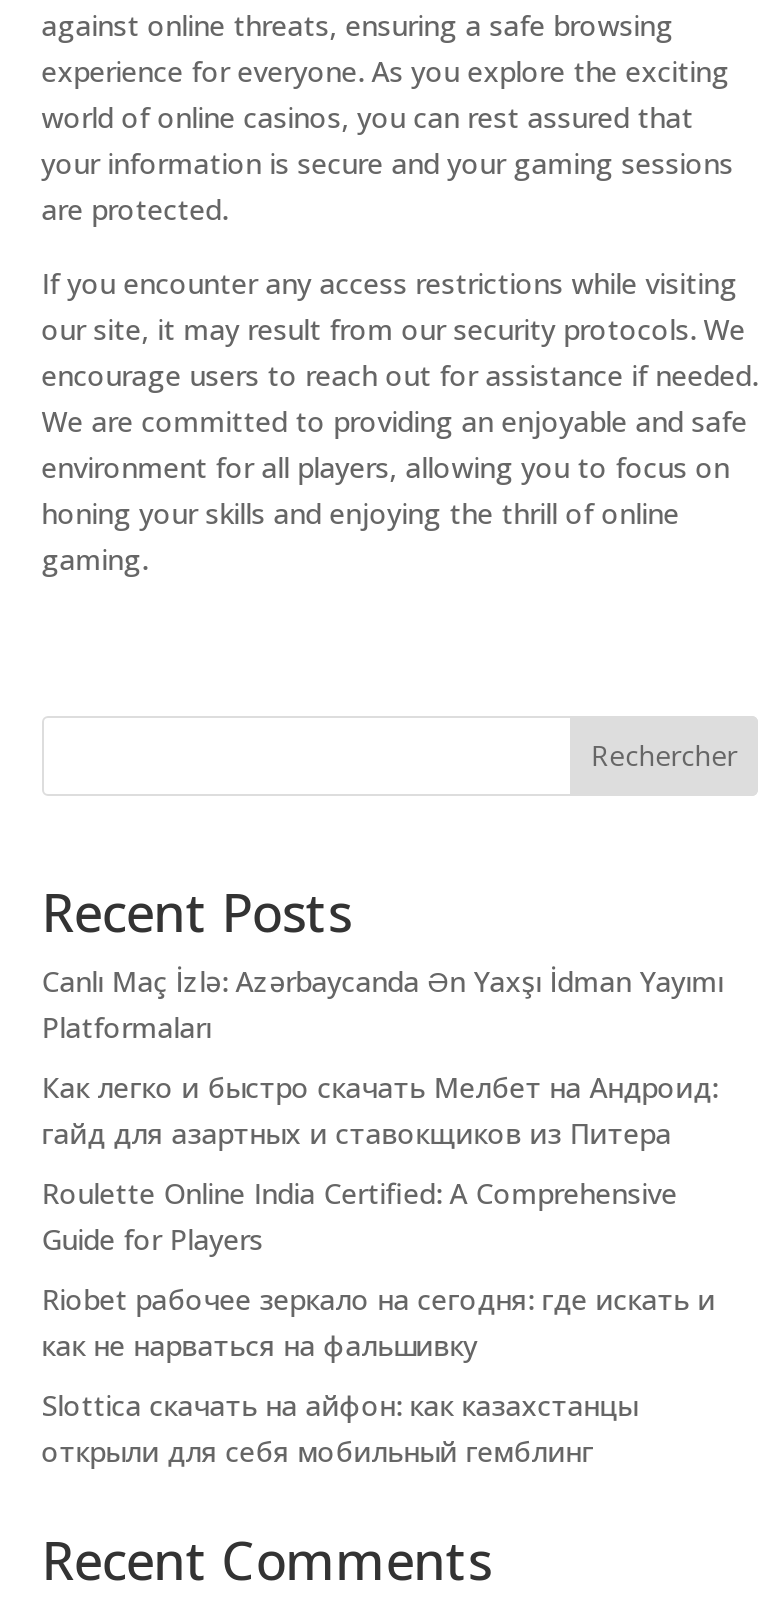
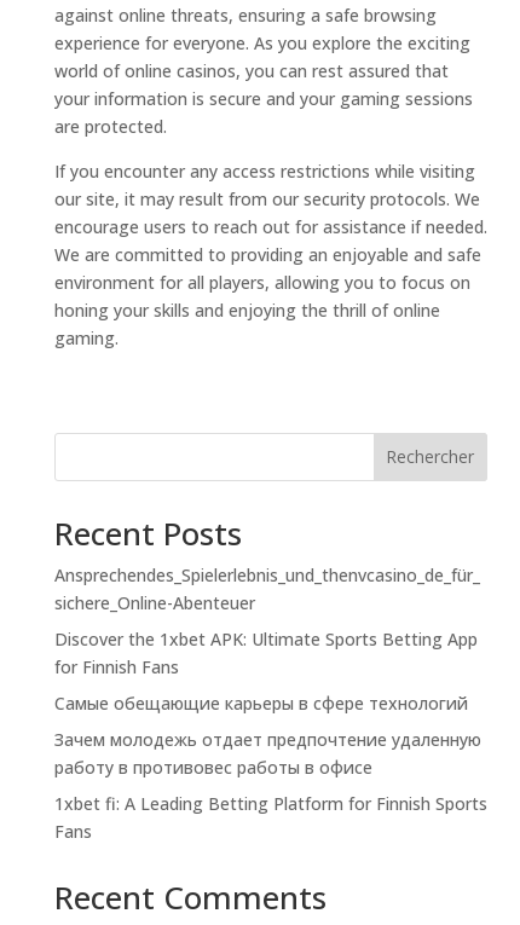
[42,961,724,1045] Canlı Maç İzlə: Azərbaycanda Ən Yaxşı İdman Yayımı | Platformaları -> [54,563,480,614] Ansprechendes_Spielerlebnis_und_thenvcasino_de_für_ | sichere_Online-Abenteuer
[42,1067,718,1151] Как легко и быстро скачать Мелбет на Андроид: | гайд для азартных и ставокщиков из Питера -> [54,627,477,678] Discover the 1xbet APK: Ultimate Sports Betting App | for Finnish Fans
[42,1173,678,1257] Roulette Online India Certified: A Comprehensive | Guide for Players -> [54,691,468,714] Самые обещающие карьеры в сфере технологий
[42,1279,716,1363] Riobet рабочее зеркало на сегодня: где искать и | как не нарваться на фальшивку -> [54,728,481,778] Зачем молодежь отдает предпочтение удаленную | работу в противовес работы в офисе
[42,1385,638,1469] Slottica скачать на айфон: как казахстанцы | открыли для себя мобильный гемблинг -> [54,792,487,842] 1xbet fi: A Leading Betting Platform for Finnish Sports | Fans

